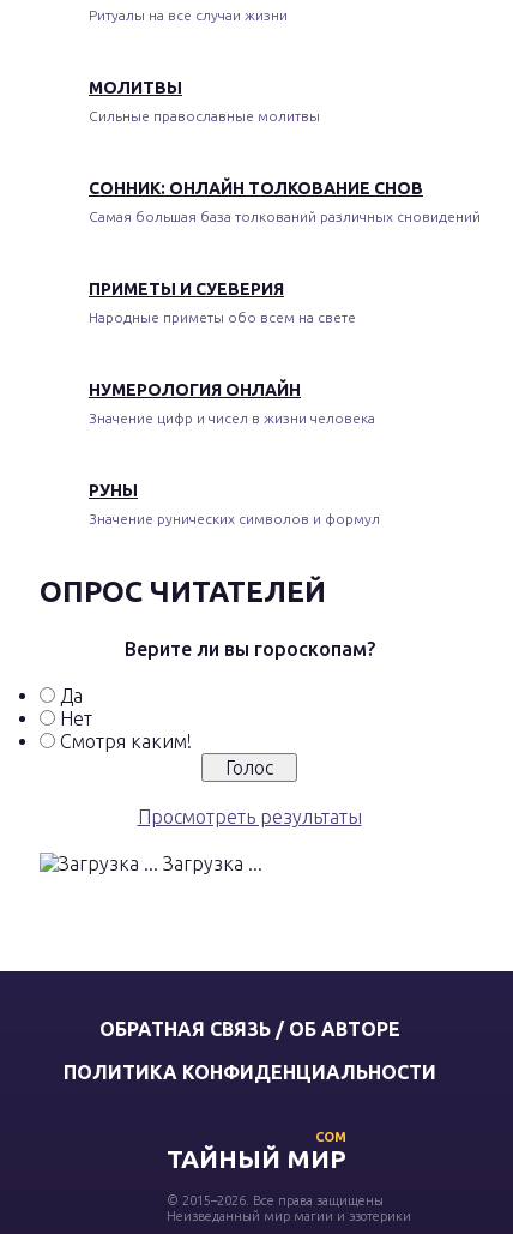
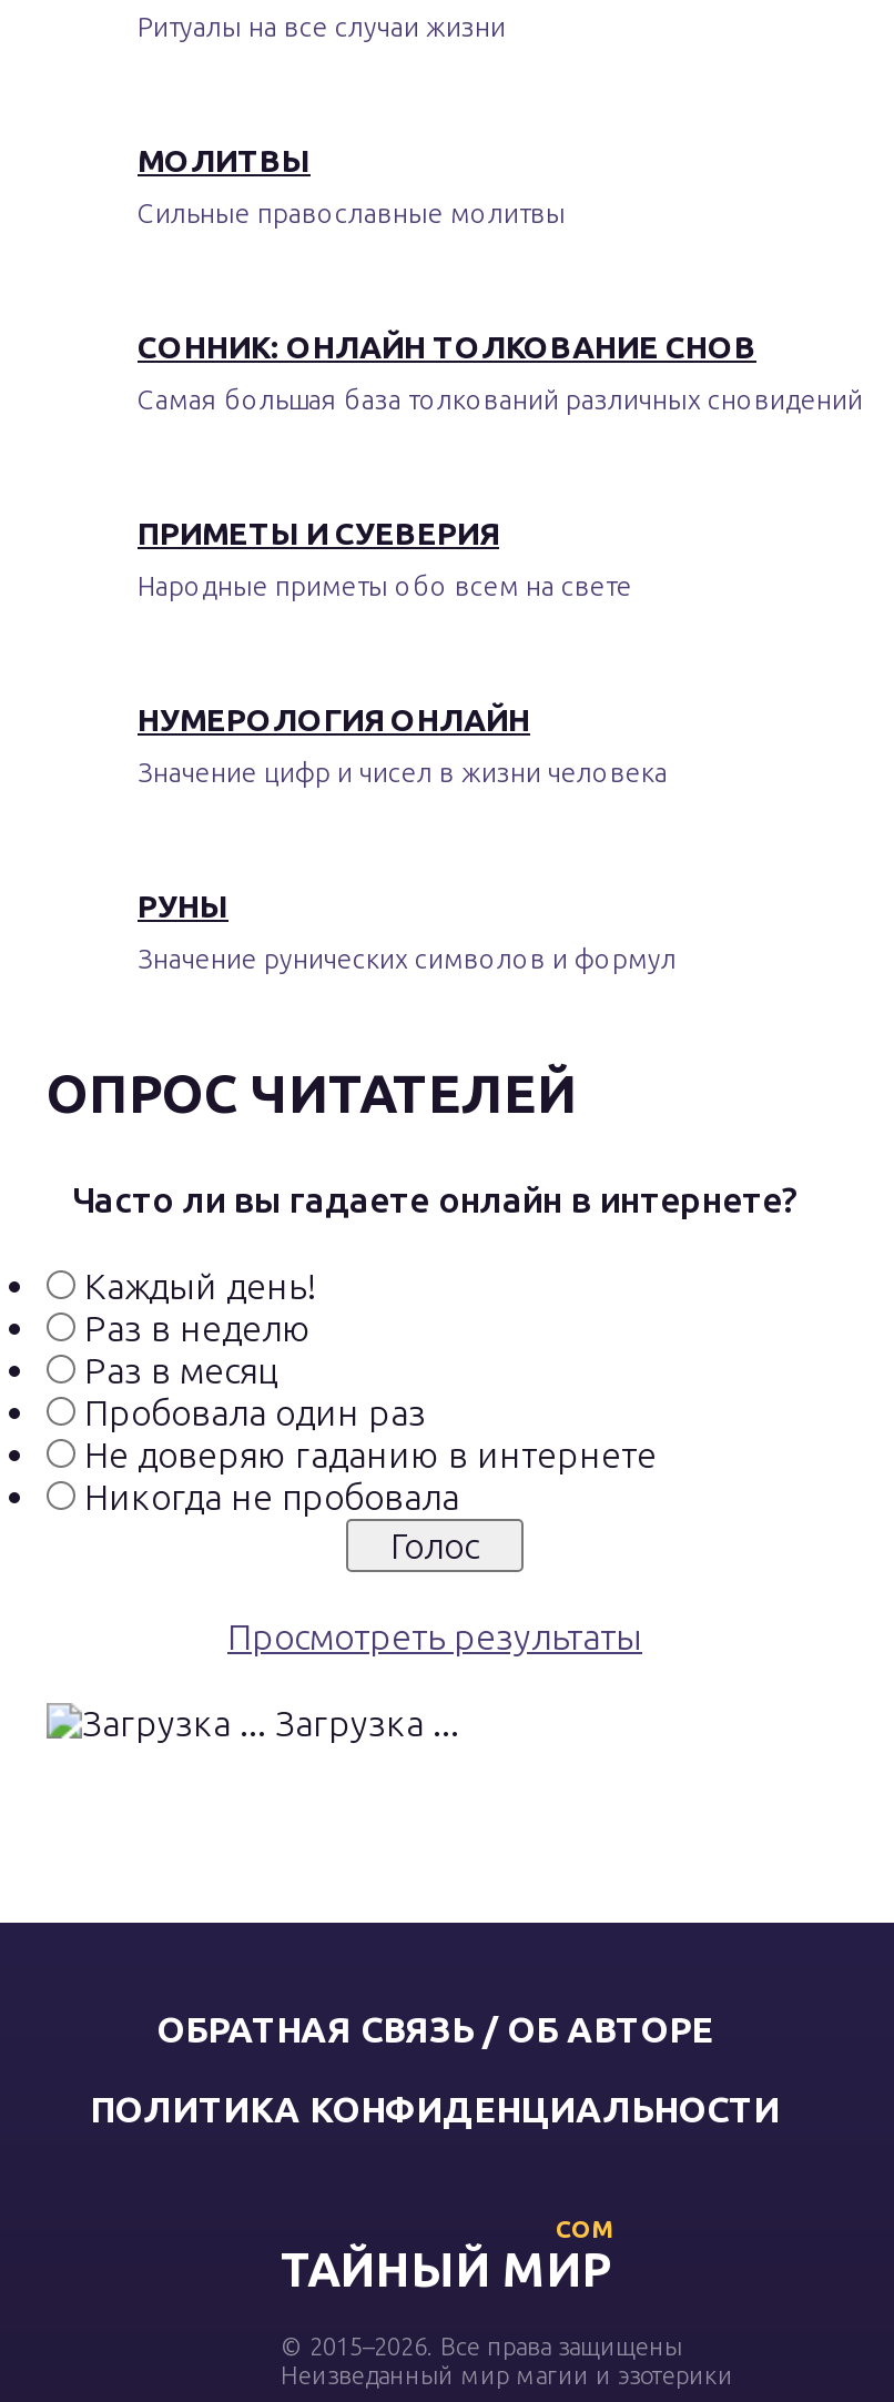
[124,638,375,660] Верите ли вы гороскопам? -> [72,1179,798,1219] Часто ли вы гадаете онлайн в интернете?
[60,685,192,752] Да | Нет | Смотря каким! -> [84,1266,657,1517] Каждый день! | Раз в неделю | Раз в месяц | Пробовала один раз | Не доверяю гаданию в интернете | Никогда не пробовала

